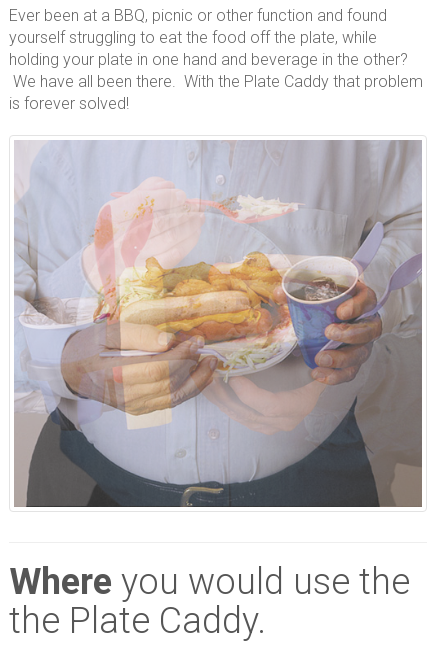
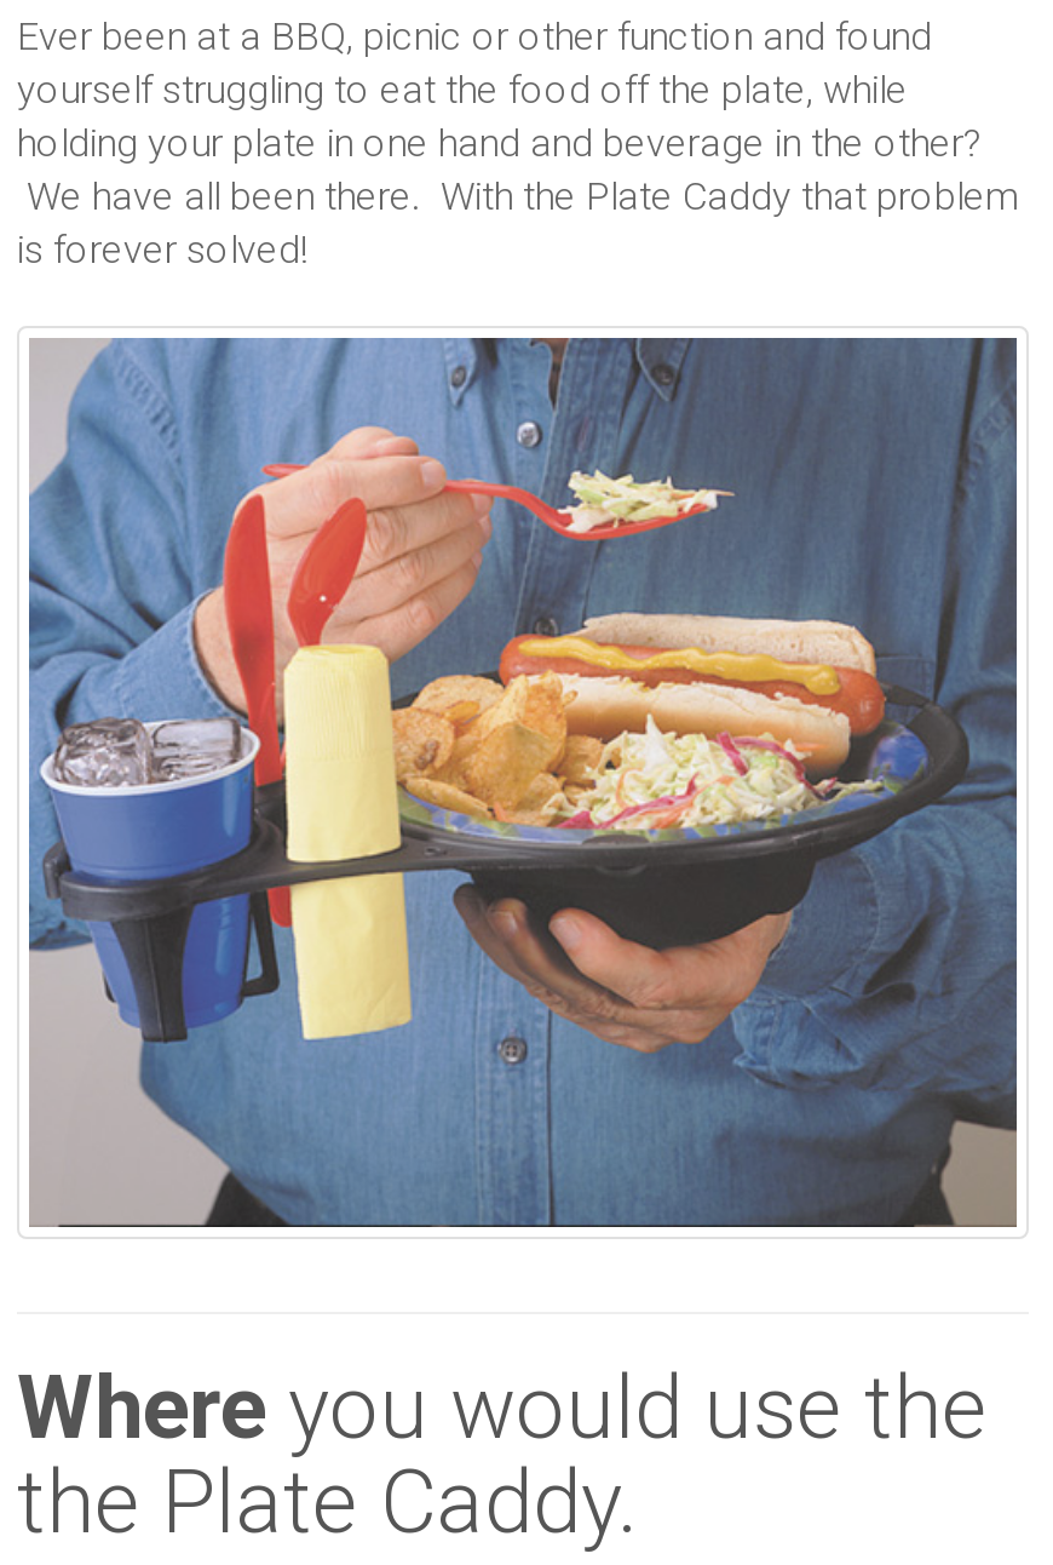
[14,140,423,507] [image] -> [29,338,1017,1227] [image]

